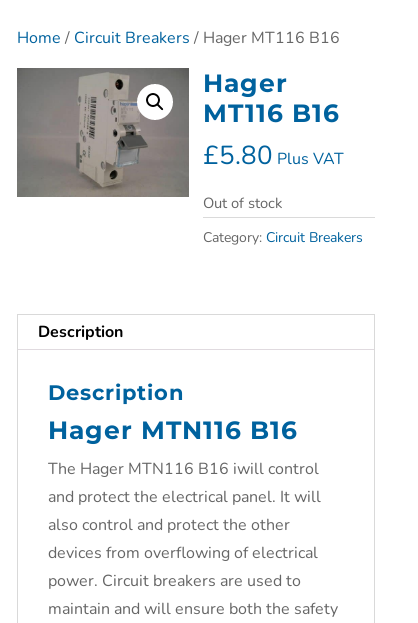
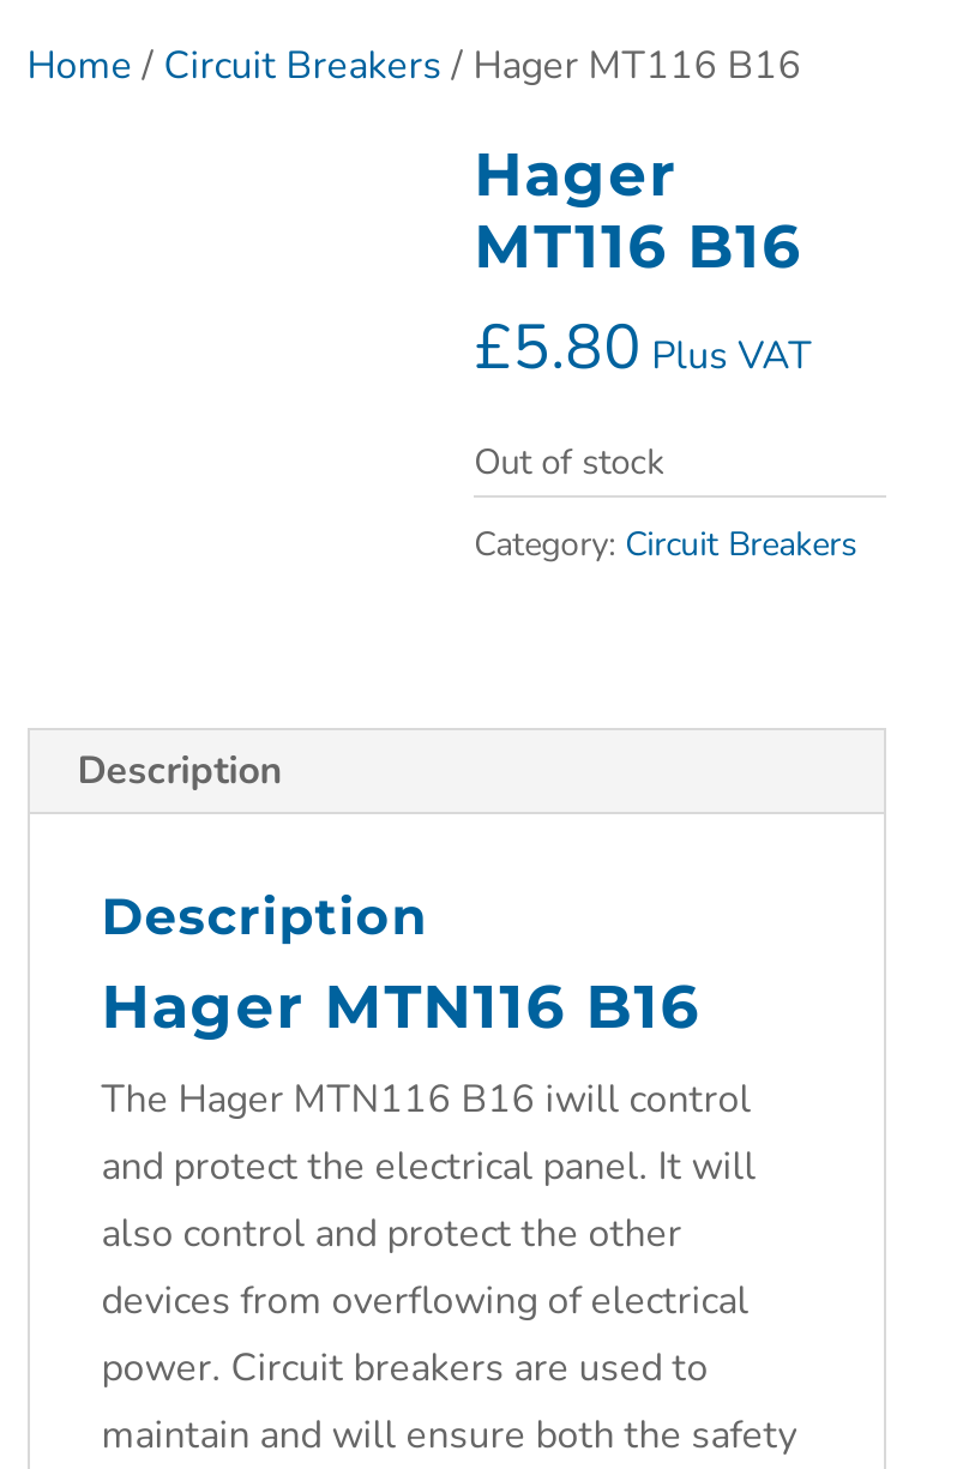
[16,67,190,198] [image] -> none

